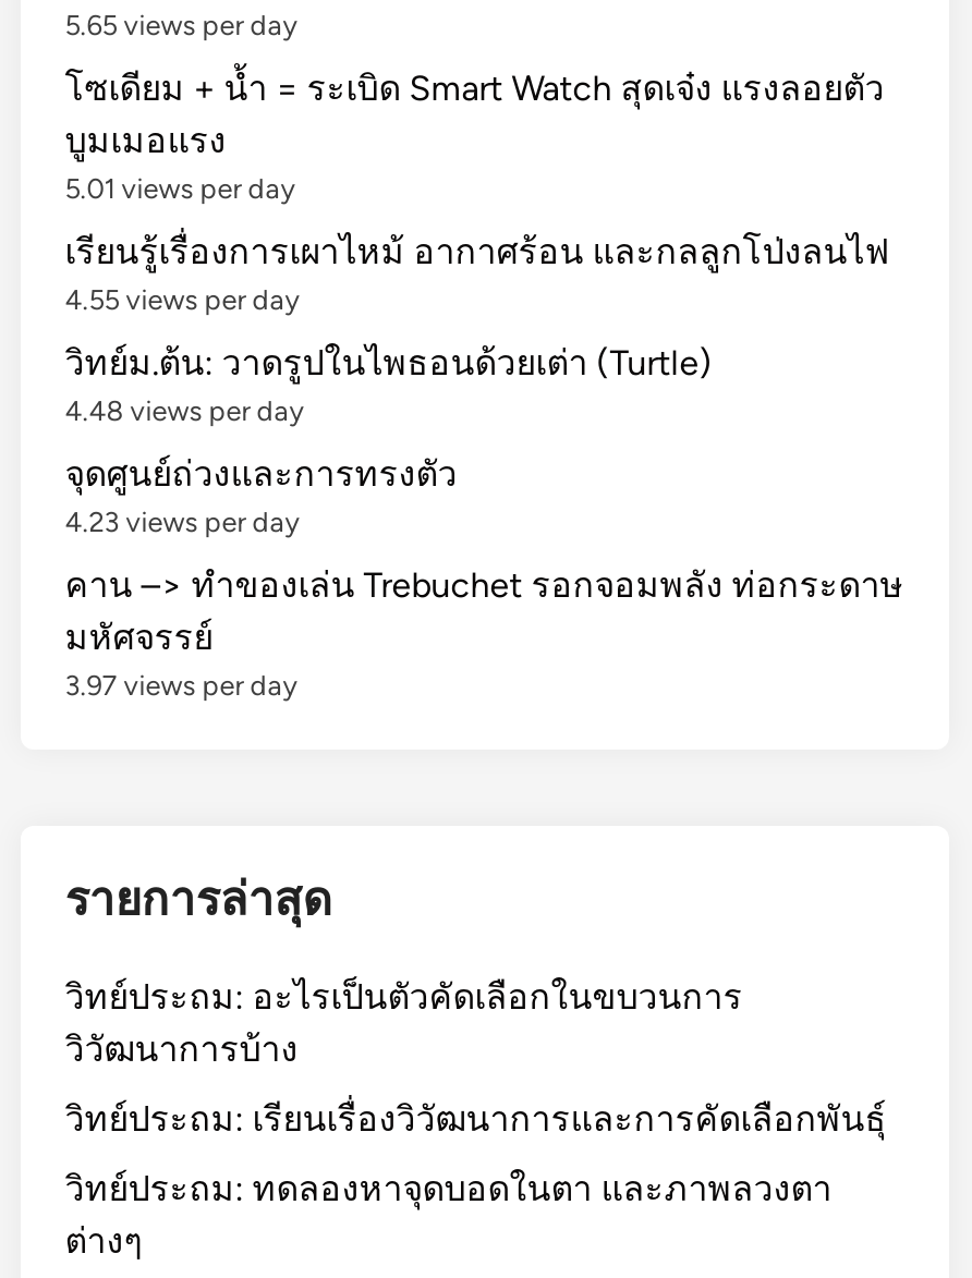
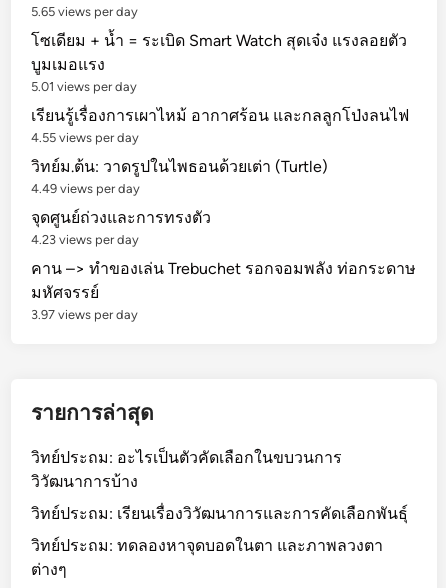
[65,395,304,427] 4.48 views per day -> [31,181,140,196] 4.49 views per day

